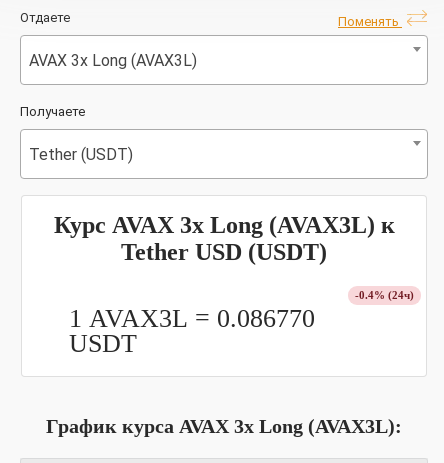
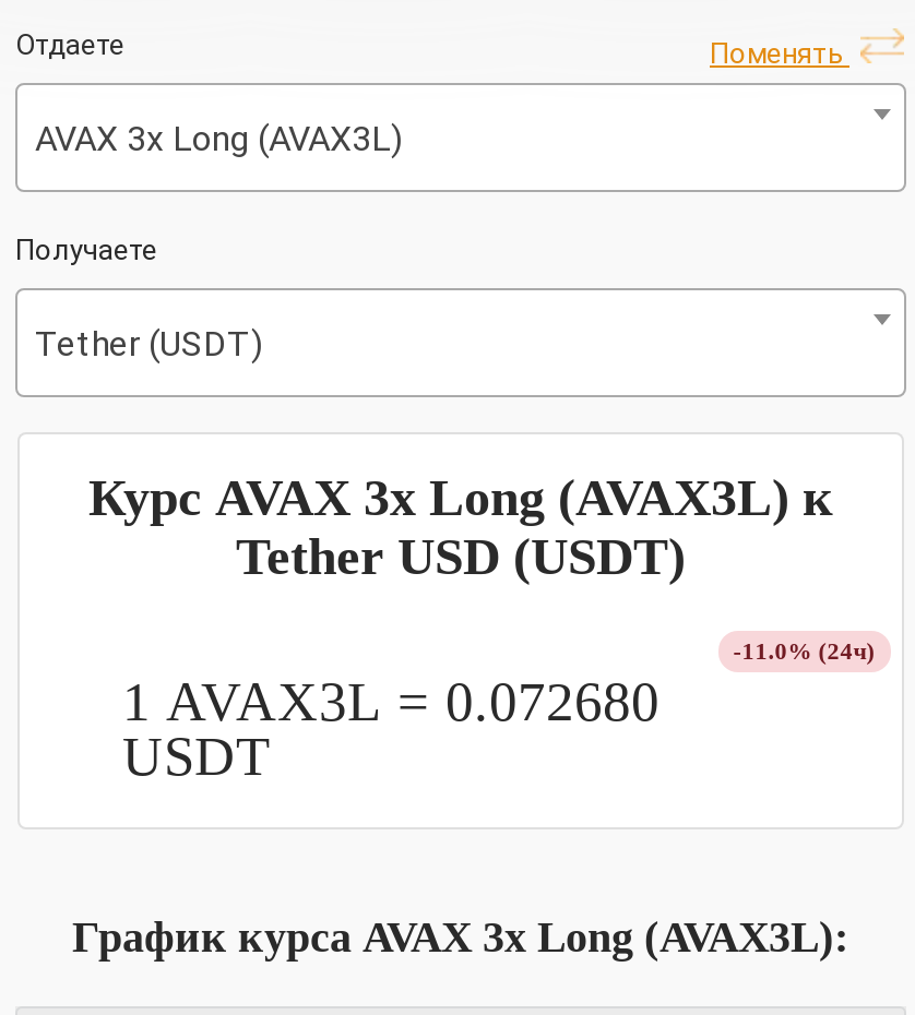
[355,289,414,301] -0.4% (24ч) -> [733,637,875,663] -11.0% (24ч)
[69,304,315,333] 1 AVAX3L = 0.086770 -> [122,670,659,733] 1 AVAX3L = 0.072680

